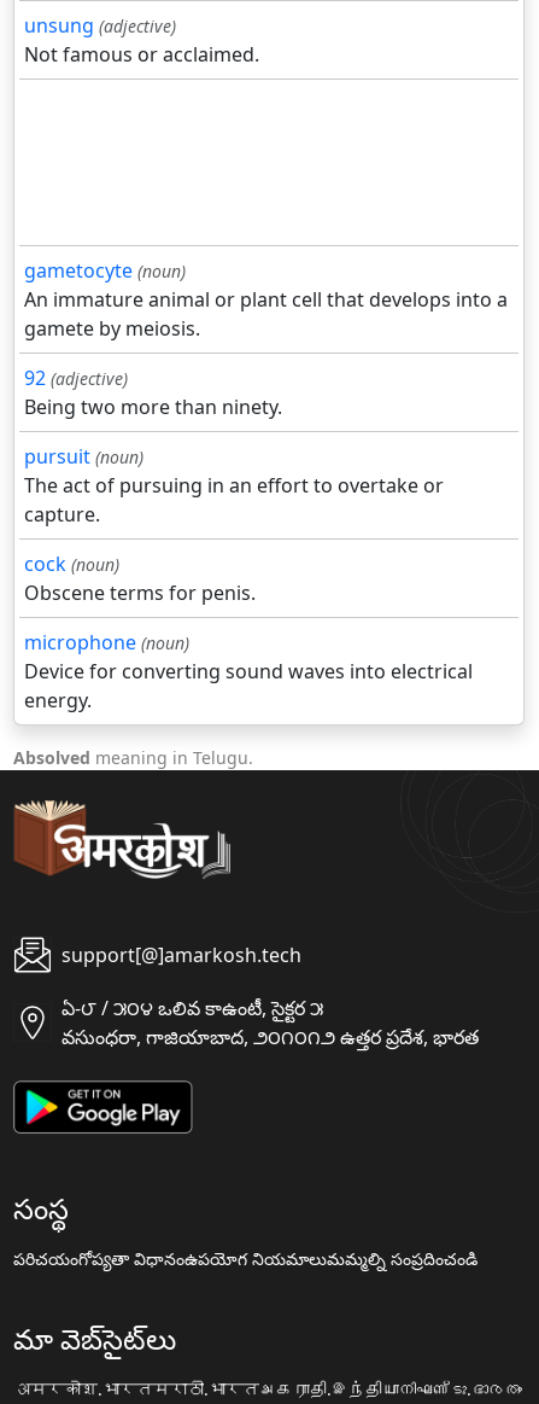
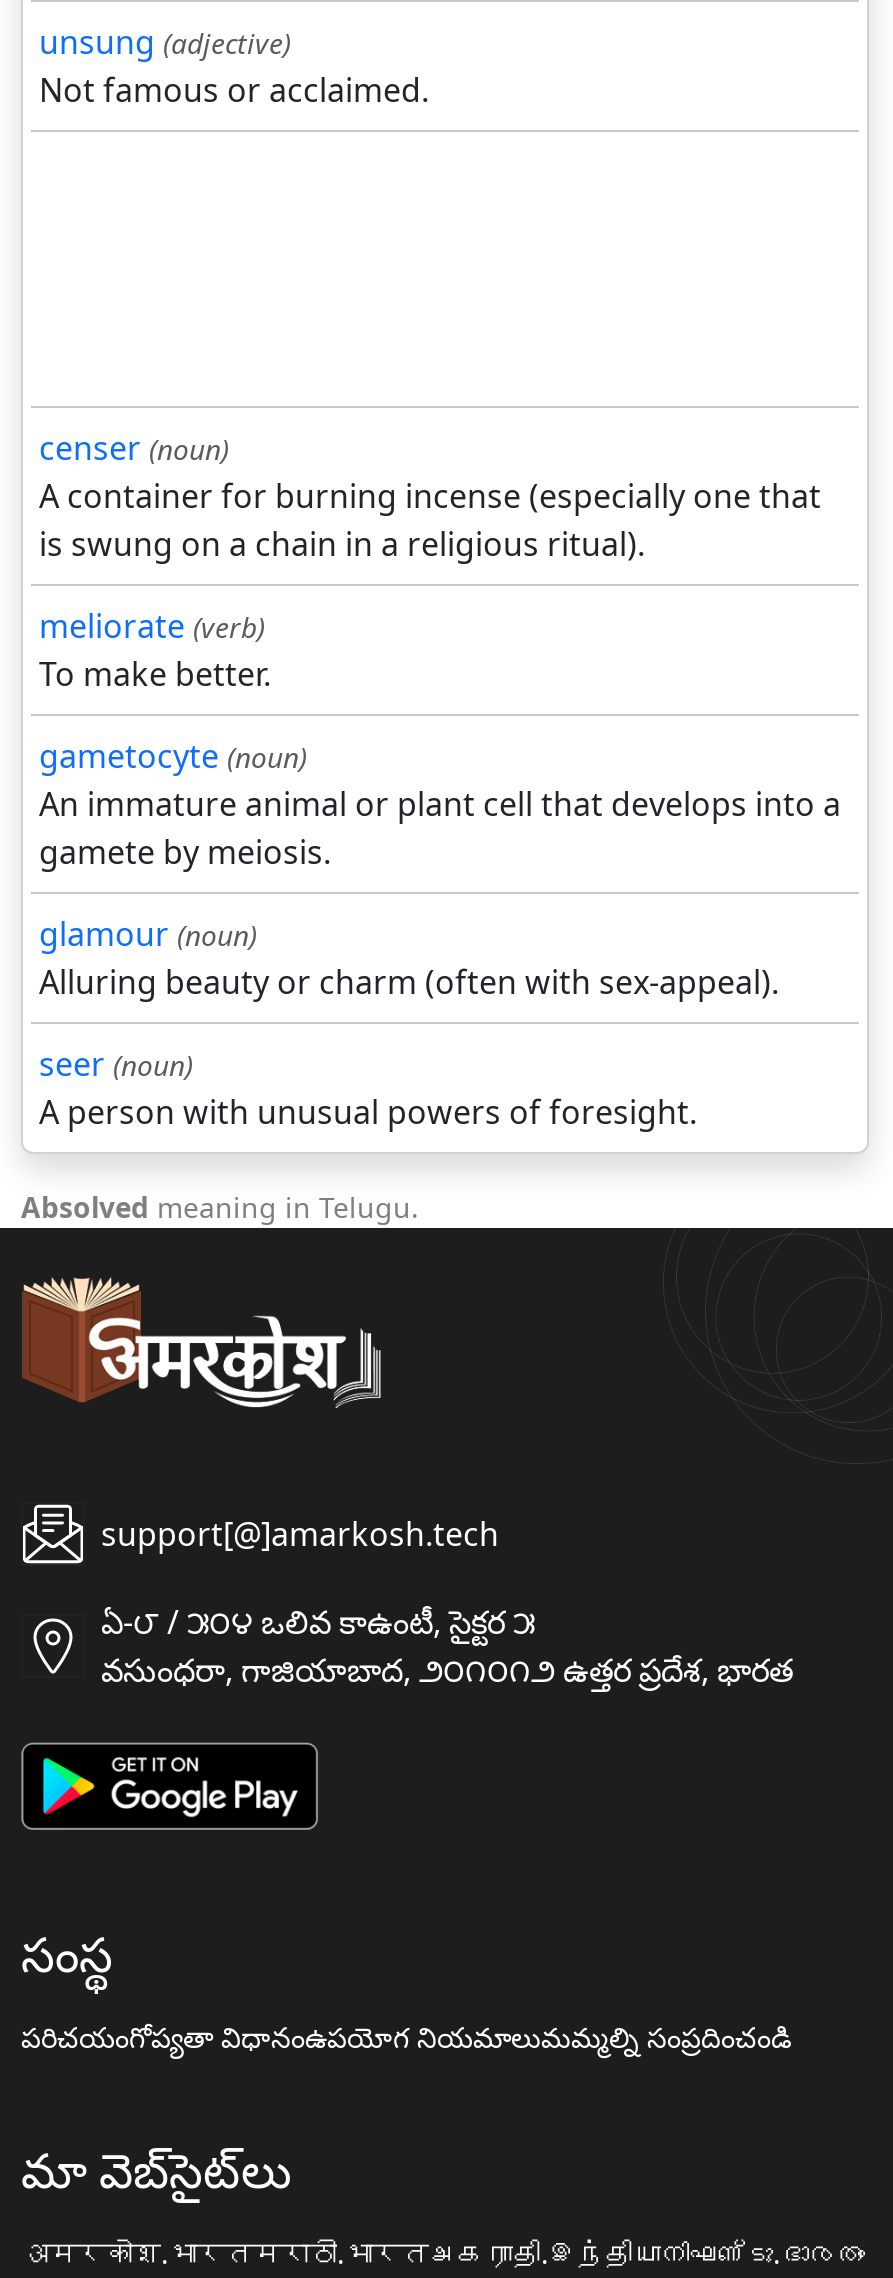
none -> [39,426,821,696] censer (noun) | A container for burning incense (especially one that | is swung on a chain in a religious ritual). | meliorate (verb) | To make better.
moved [24,257,508,342] -> [39,734,841,874]: gametocyte (noun) | An immature animal or plant cell that develops into a | gamete by meiosis.
[24,365,473,714] 92 (adjective) | Being two more than ninety. | pursuit (noun) | The act of pursuing in an effort to overtake or | capture. | cock (noun) | Obscene terms for penis. | microphone (noun) | Device for converting sound waves into electrical | energy. -> [39,912,779,1134] glamour (noun) | Alluring beauty or charm (often with sex-appeal). | seer (noun) | A person with unusual powers of foresight.

